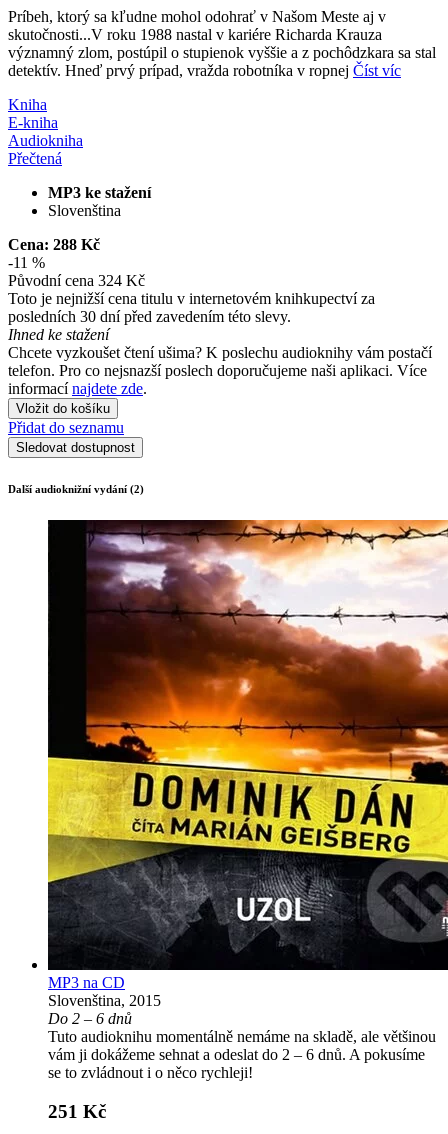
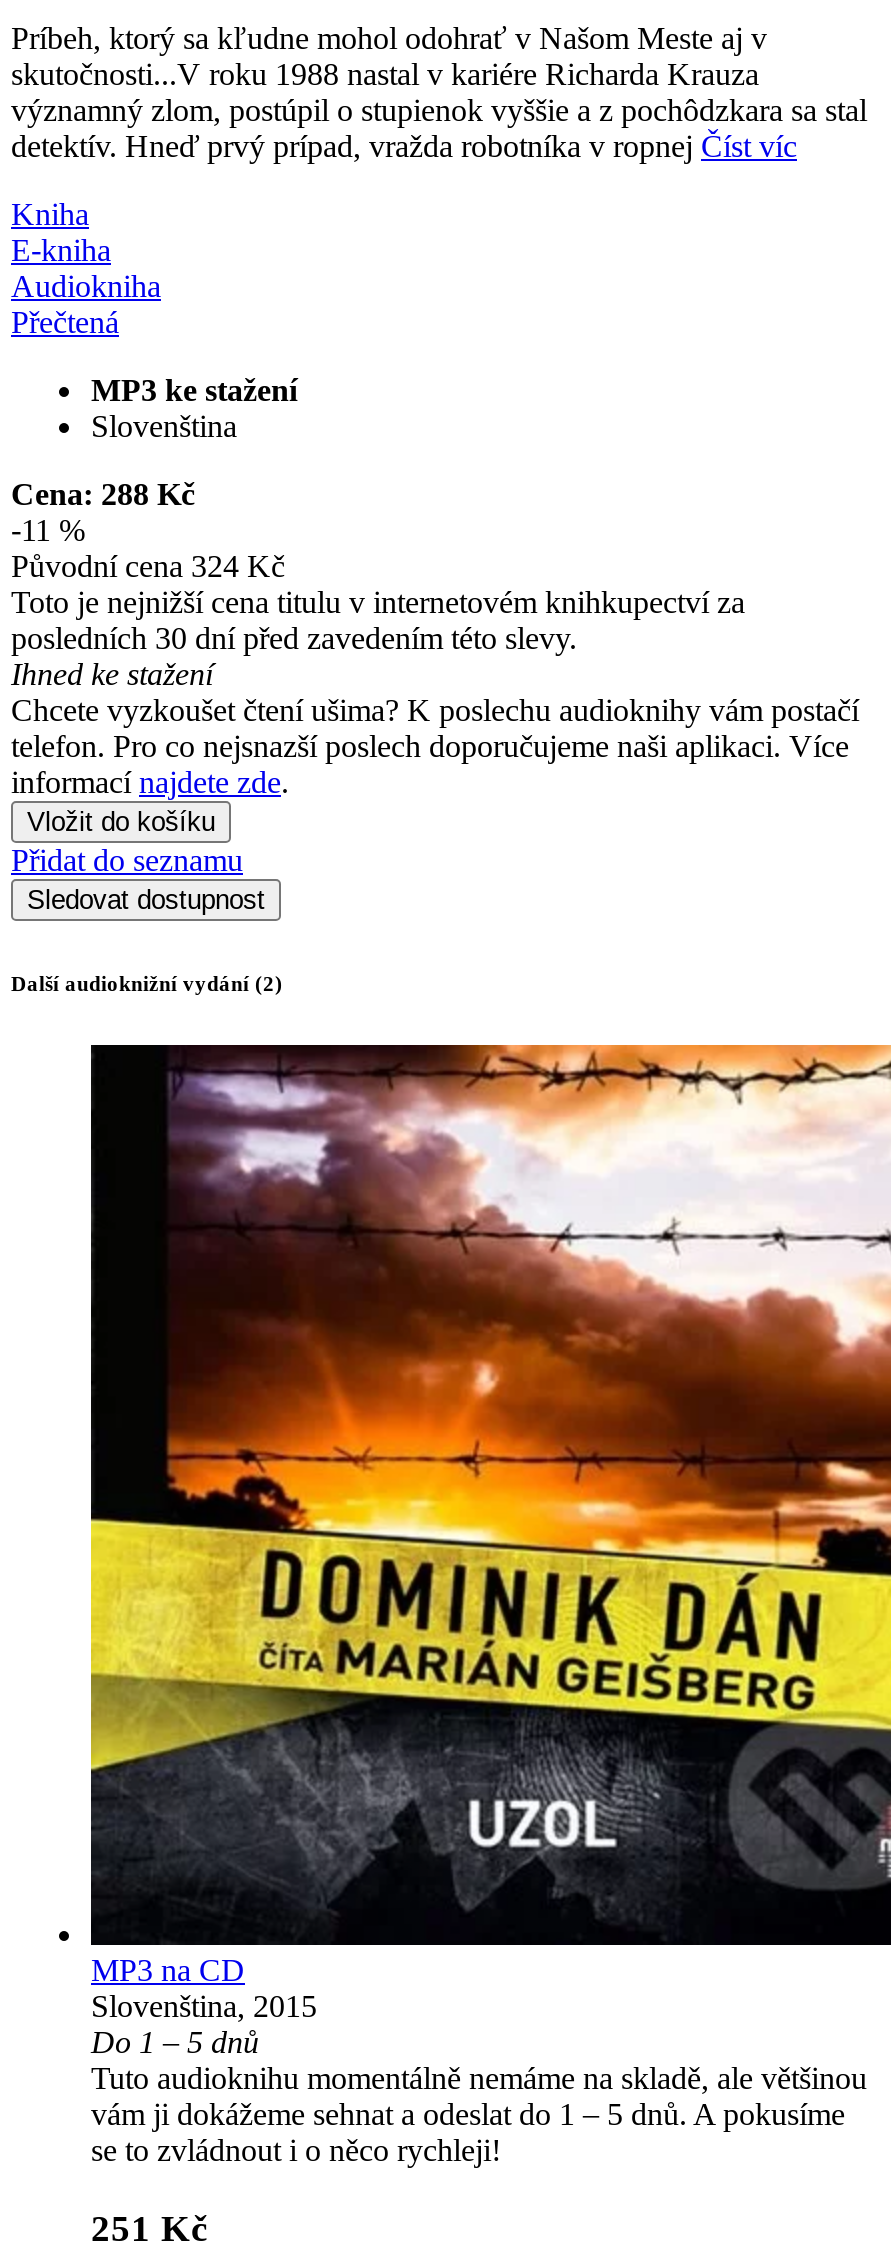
[48,1010,132,1027] Do 2 – 6 dnů -> [91,2026,259,2060] Do 1 – 5 dnů
[48,1046,425,1063] vám ji dokážeme sehnat a odeslat do 2 – 6 dnů. A pokusíme -> [91,2098,845,2132] vám ji dokážeme sehnat a odeslat do 1 – 5 dnů. A pokusíme

